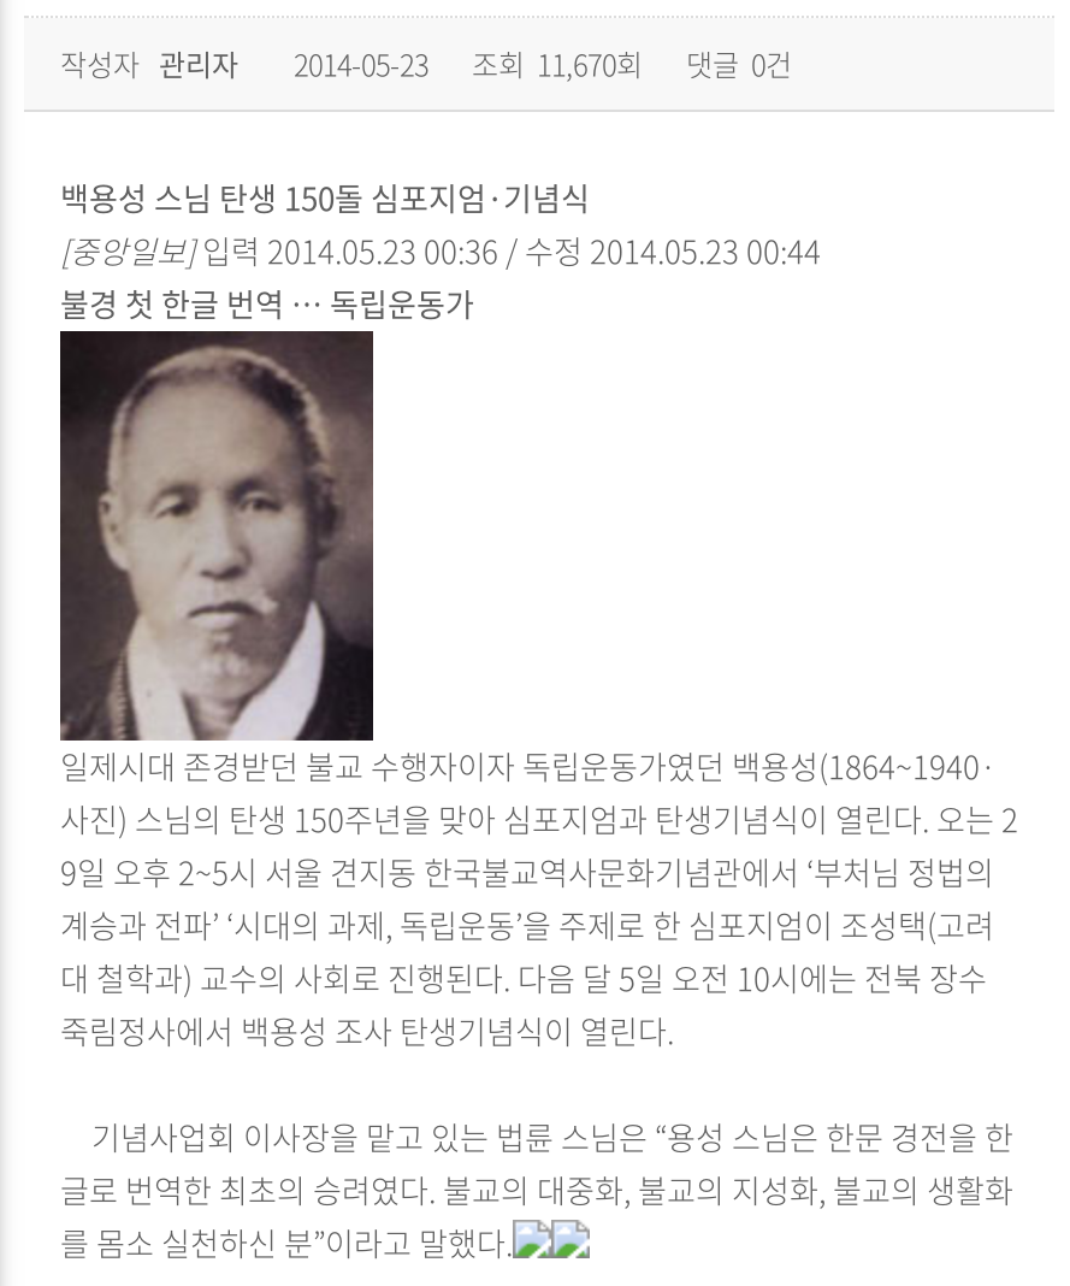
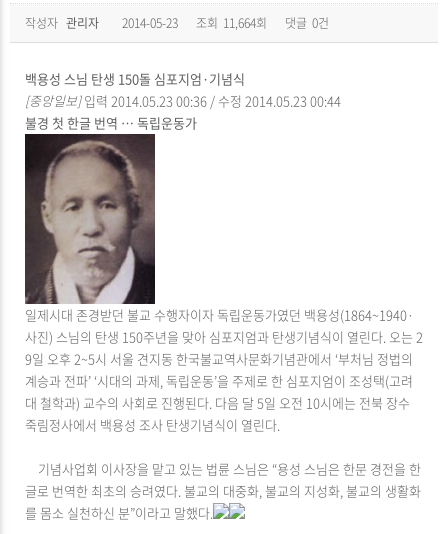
[60,41,792,84] 작성자 관리자 2014-05-23 조회 11,670회 댓글 0건 -> [25,13,329,31] 작성자 관리자 2014-05-23 조회 11,664회 댓글 0건

